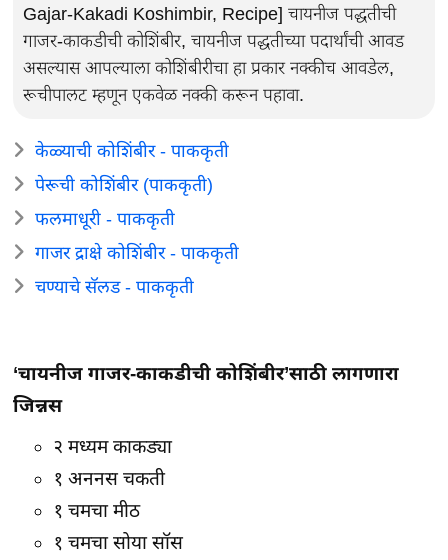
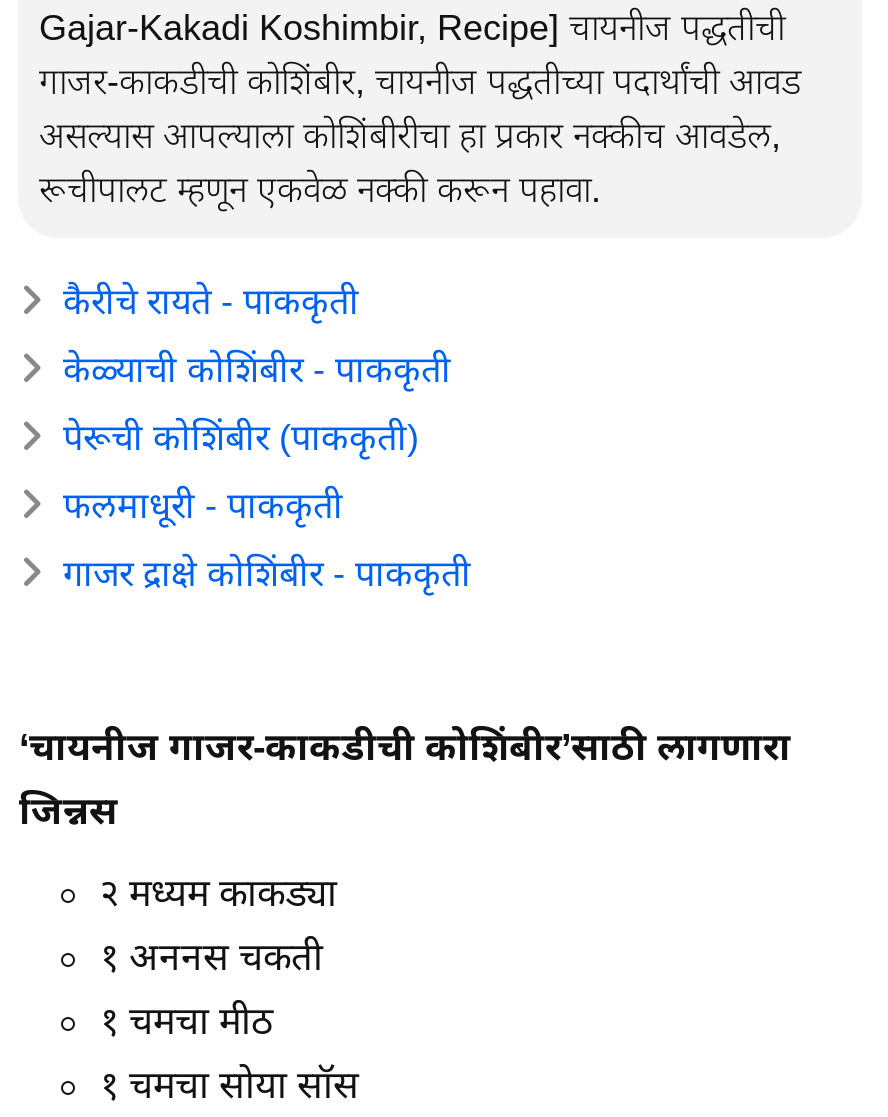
none -> [63,281,359,321] कैरीचे रायते - पाककृती
moved [35,140,239,262] -> [63,349,471,593]: केळ्याची कोशिंबीर - पाककृती | पेरूची कोशिंबीर (पाककृती) | फलमाधूरी - पाककृती | गाजर द्राक्षे कोशिंबीर - पाककृती
[35,276,194,296] चण्याचे सॅलड - पाककृती -> none

